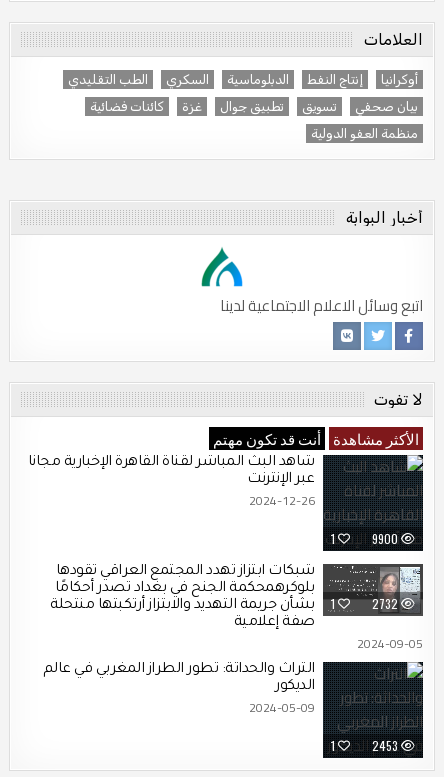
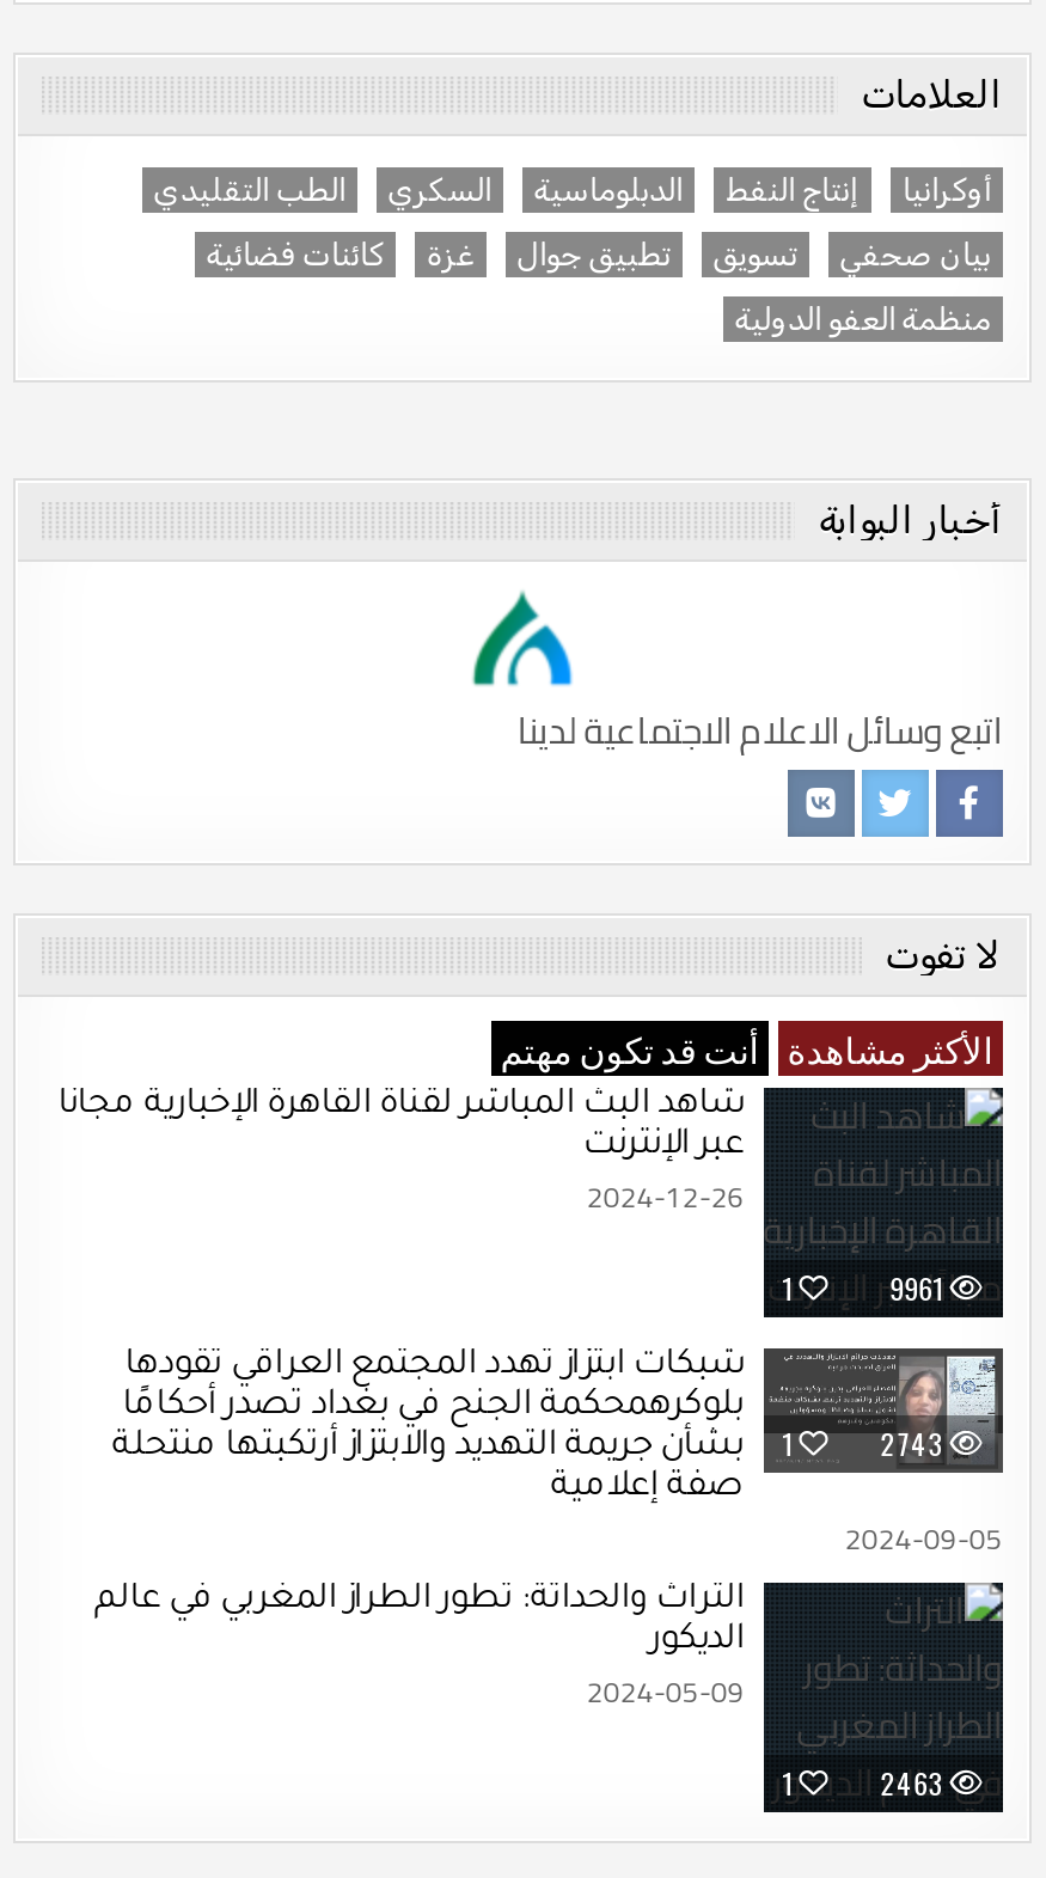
[372,530,398,547] 9900 -> [890,1267,943,1308] 9961
[372,595,398,612] 2732 -> [881,1423,943,1464] 2743
[372,737,398,754] 2453 -> [881,1762,943,1803] 2463

